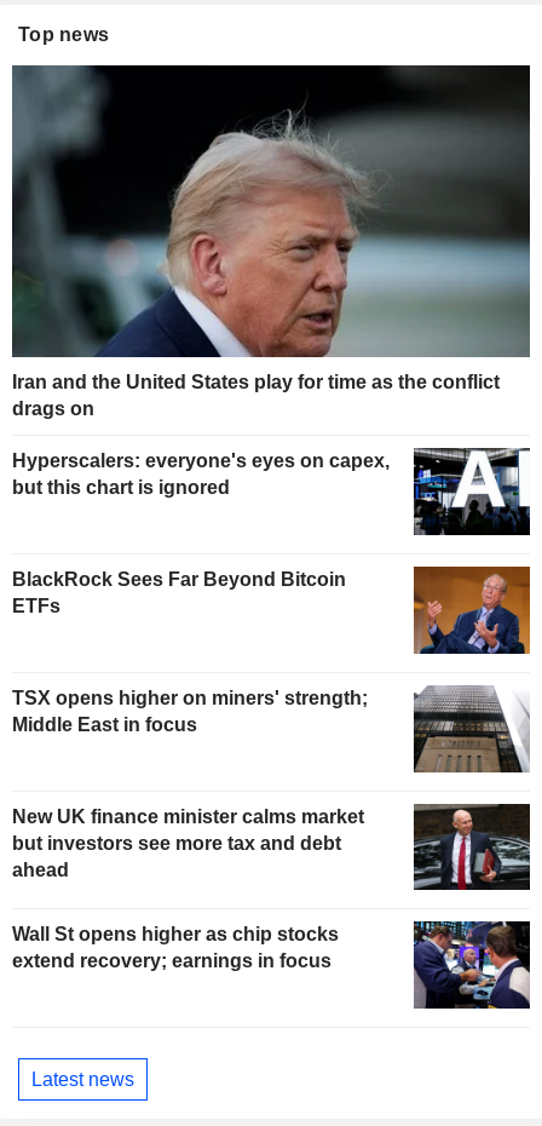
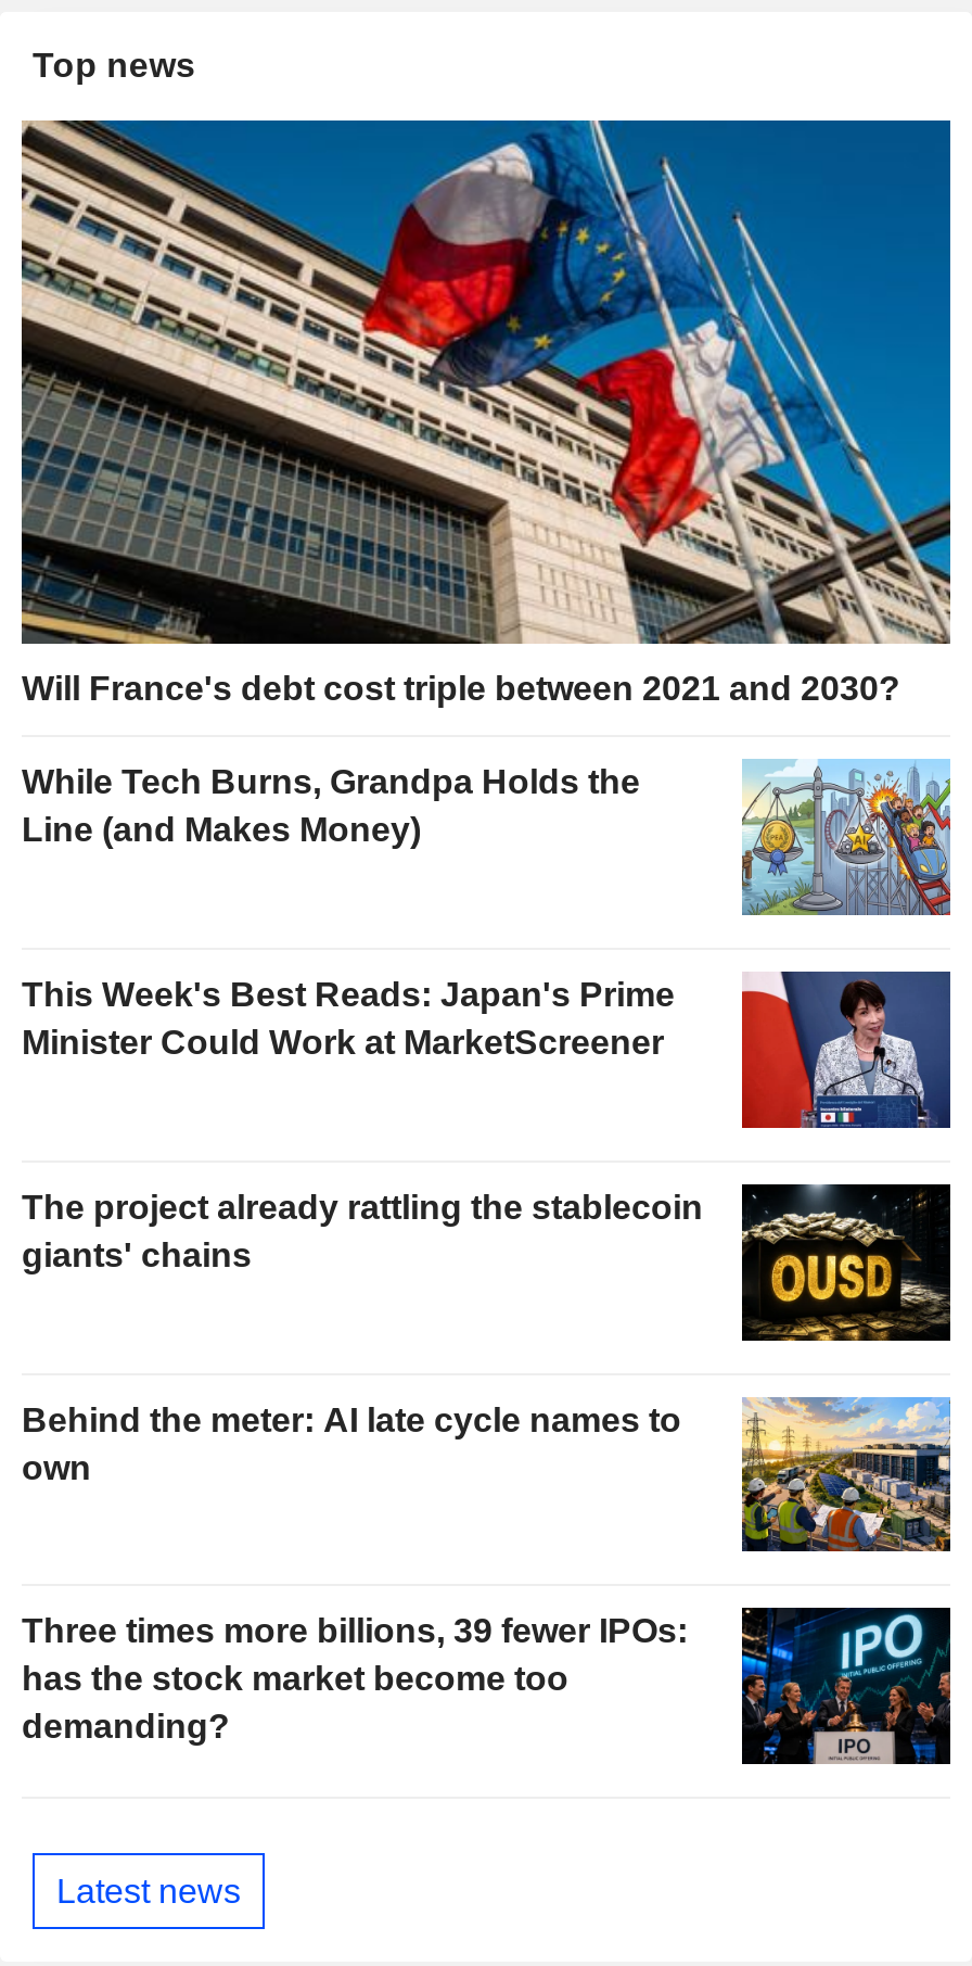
[12,64,531,419] [image] | Iran and the United States play for time as the conflict | drags on -> [22,118,952,707] [image] | Will France's debt cost triple between 2021 and 2030?
[12,451,390,498] Hyperscalers: everyone's eyes on capex, | but this chart is ignored -> [22,763,640,848] While Tech Burns, Grandpa Holds the | Line (and Makes Money)
[413,447,531,536] [image] -> [742,759,952,917] [image]
[12,569,346,616] BlackRock Sees Far Beyond Bitcoin | ETFs -> [22,976,675,1060] This Week's Best Reads: Japan's Prime | Minister Could Work at MarketScreener
[413,565,531,655] [image] -> [742,969,952,1130] [image]
[12,685,530,774] [image] | TSX opens higher on miners' strength; | Middle East in focus -> [22,1182,952,1343] [image] | The project already rattling the stablecoin | giants' chains
[12,803,531,891] [image] | New UK finance minister calms market | but investors see more tax and debt | ahead -> [22,1395,952,1553] [image] | Behind the meter: AI late cycle names to | own
[12,924,339,972] Wall St opens higher as chip stocks | extend recovery; earnings in focus -> [22,1613,688,1745] Three times more billions, 39 fewer IPOs: | has the stock market become too | demanding?
[414,920,530,1010] [image] -> [740,1606,952,1764] [image]

